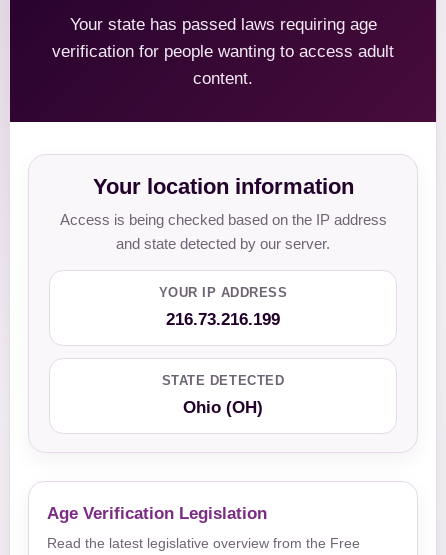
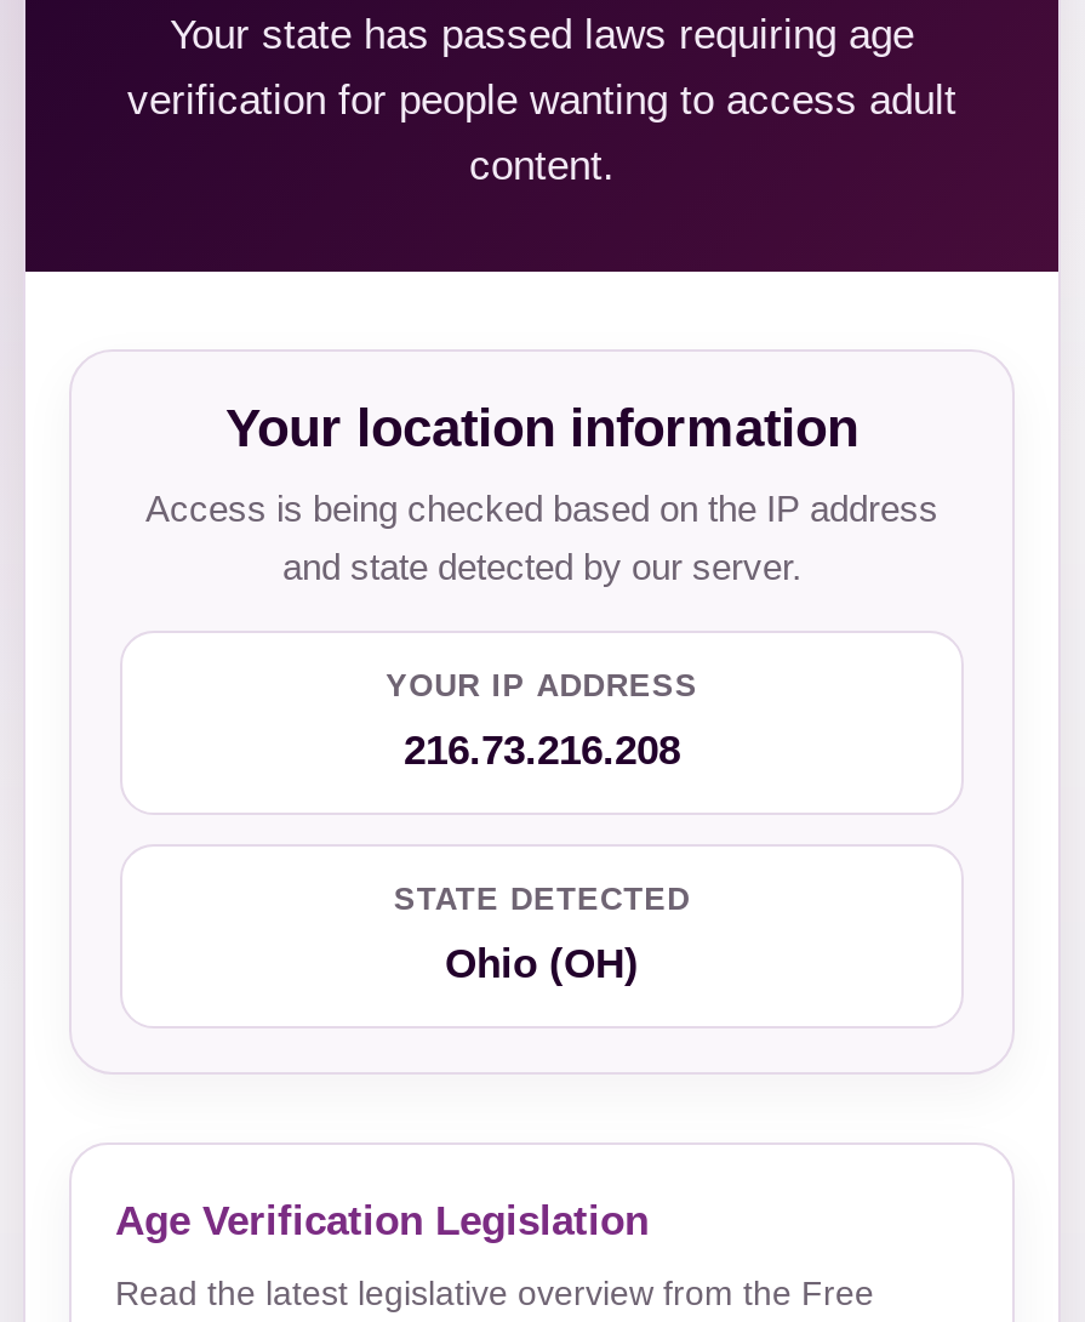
[166,310,280,329] 216.73.216.199 -> [404,728,680,774] 216.73.216.208

